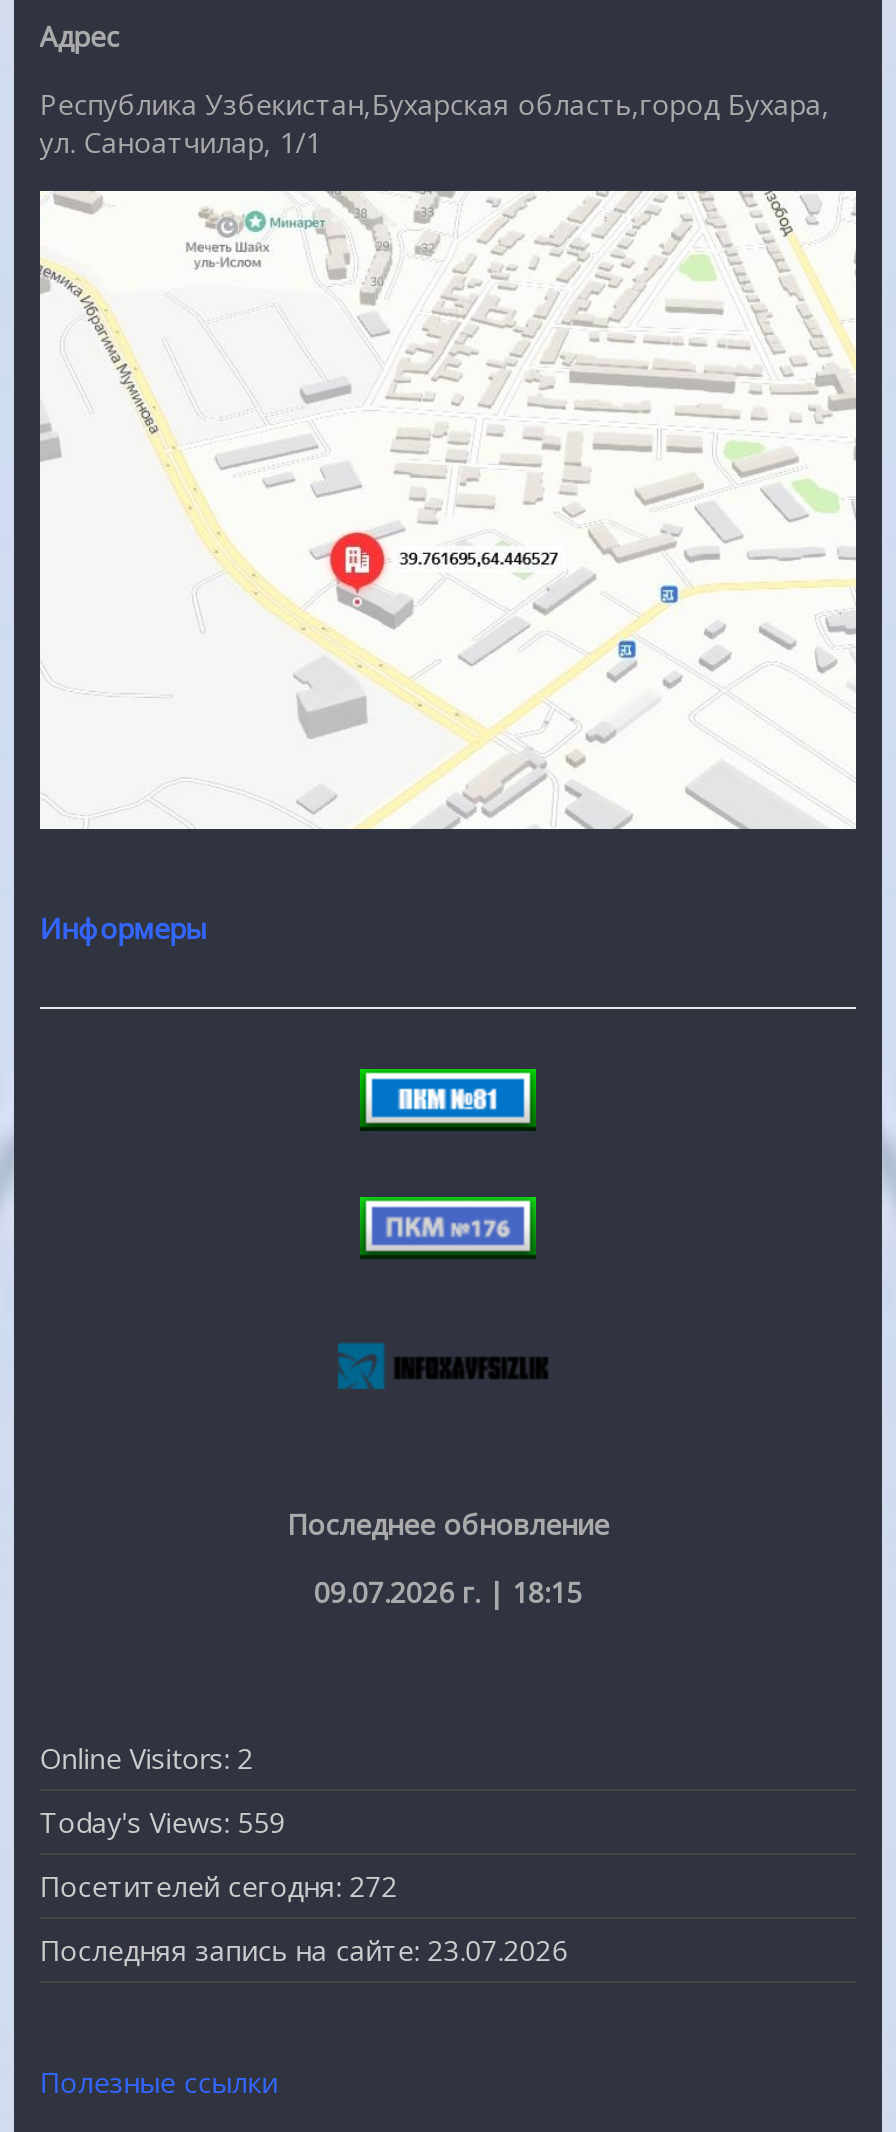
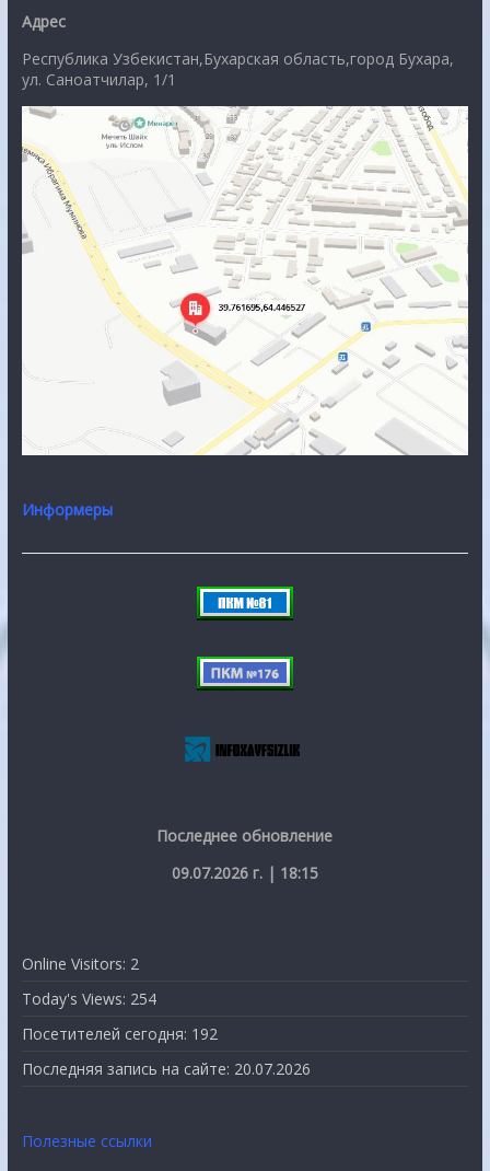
[40,1803,286,1841] Today's Views: 559 -> [22,988,156,1009] Today's Views: 254
[40,1867,398,1905] Посетителей сегодня: 272 -> [22,1023,217,1044] Посетителей сегодня: 192
[40,1931,568,1969] Последняя запись на сайте: 23.07.2026 -> [22,1058,310,1079] Последняя запись на сайте: 20.07.2026

